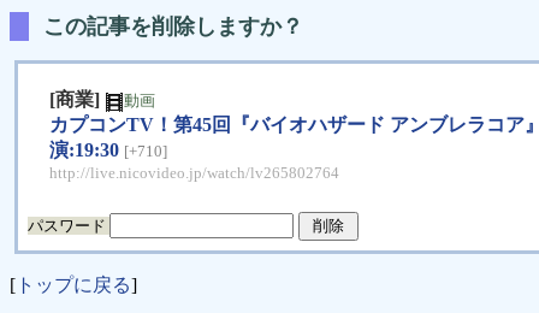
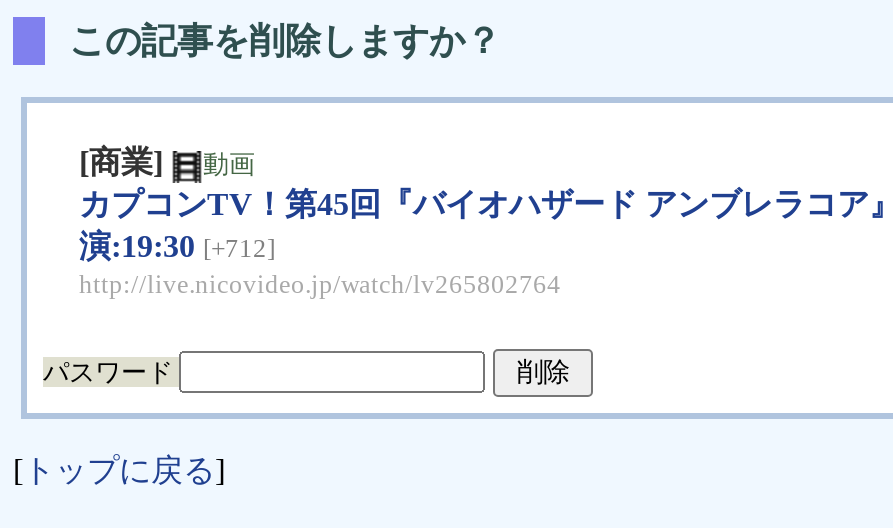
[49,140,167,160] 演:19:30 [+710] -> [79,229,275,263] 演:19:30 [+712]

